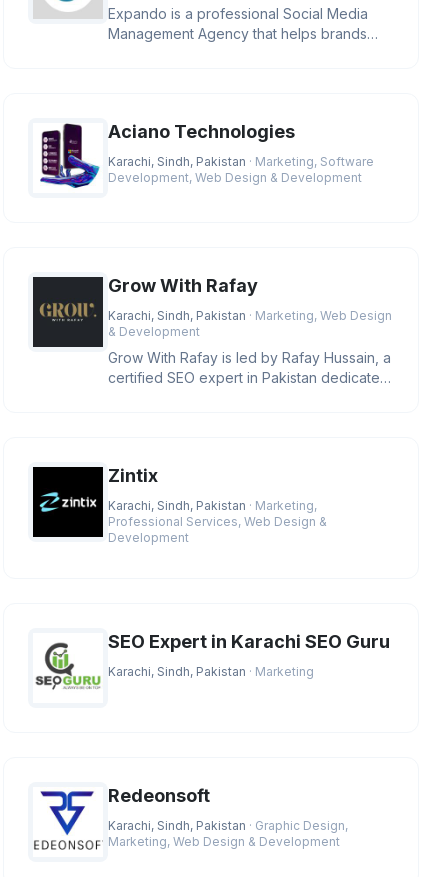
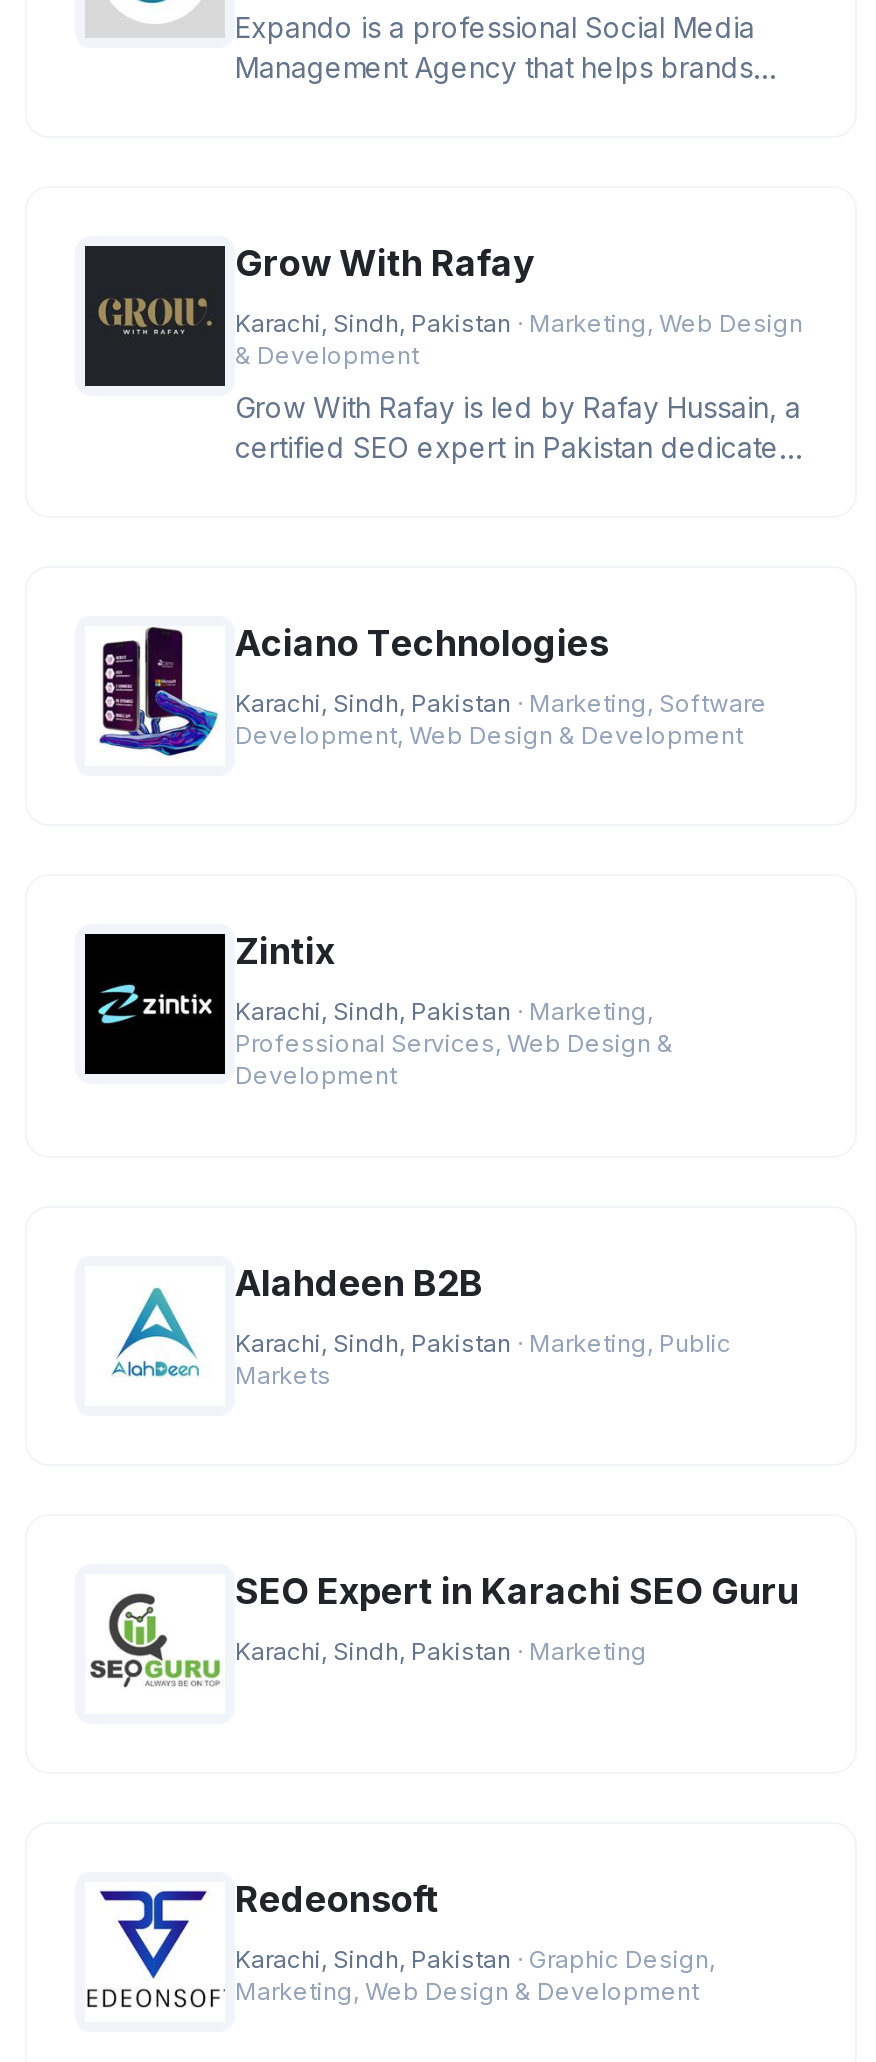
moved [35,121,374,189] -> [85,623,767,758]: [image] | Aciano Technologies | Karachi, Sindh, Pakistan · Marketing, Software | Development, Web Design & Development
moved [108,275,392,366] -> [235,243,803,425]: Grow With Rafay | Karachi, Sindh, Pakistan · Marketing, Web Design | & Development | Grow With Rafay is led by Rafay Hussain, a
none -> [91,1263,731,1391] [image] | Alahdeen B2B | Karachi, Sindh, Pakistan · Marketing, Public | Markets

